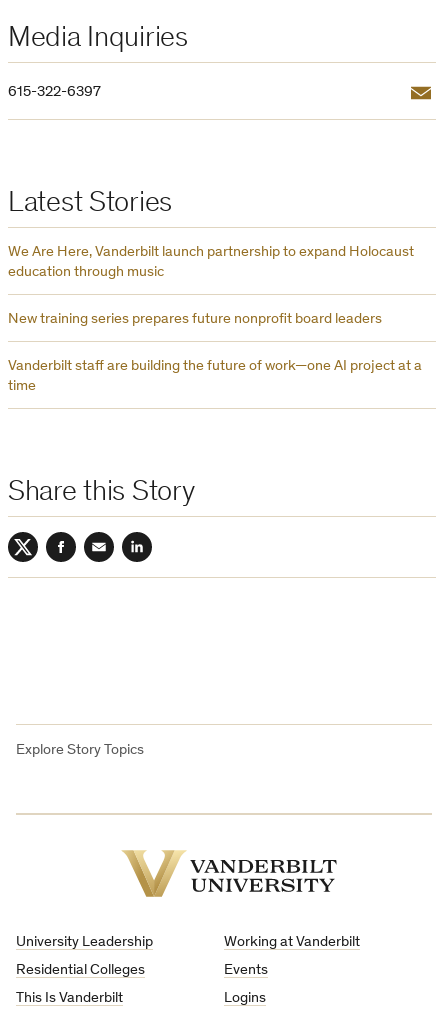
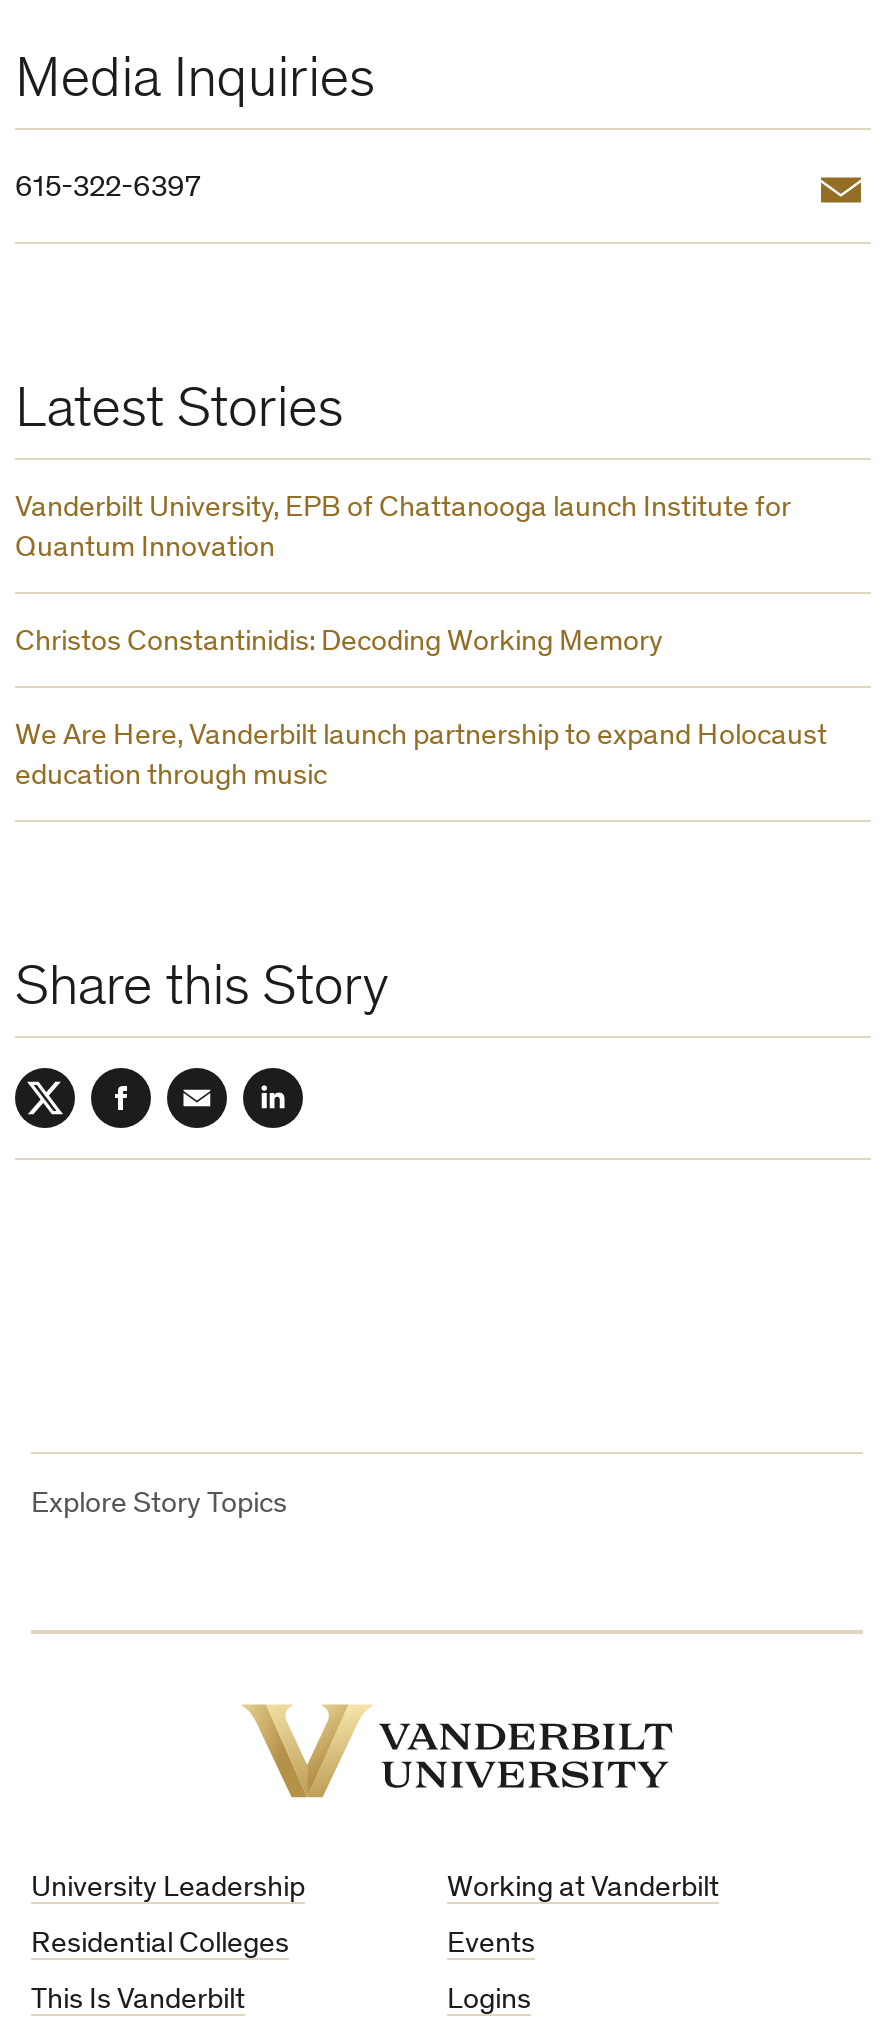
none -> [15,494,791,658] Vanderbilt University, EPB of Chattanooga launch Institute for | Quantum Innovation | Christos Constantinidis: Decoding Working Memory
moved [8,245,414,280] -> [15,722,827,792]: We Are Here, Vanderbilt launch partnership to expand Holocaust | education through music
[8,312,422,394] New training series prepares future nonprofit board leaders | Vanderbilt staff are building the future of work—one AI project at a | time -> none

